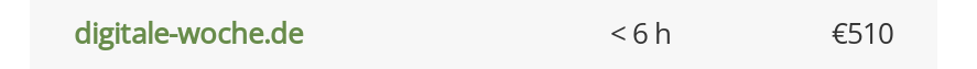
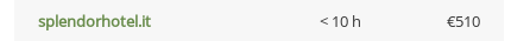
[74,13,672,53] digitale-woche.de | < 6 h -> [38,11,361,32] splendorhotel.it | < 10 h

